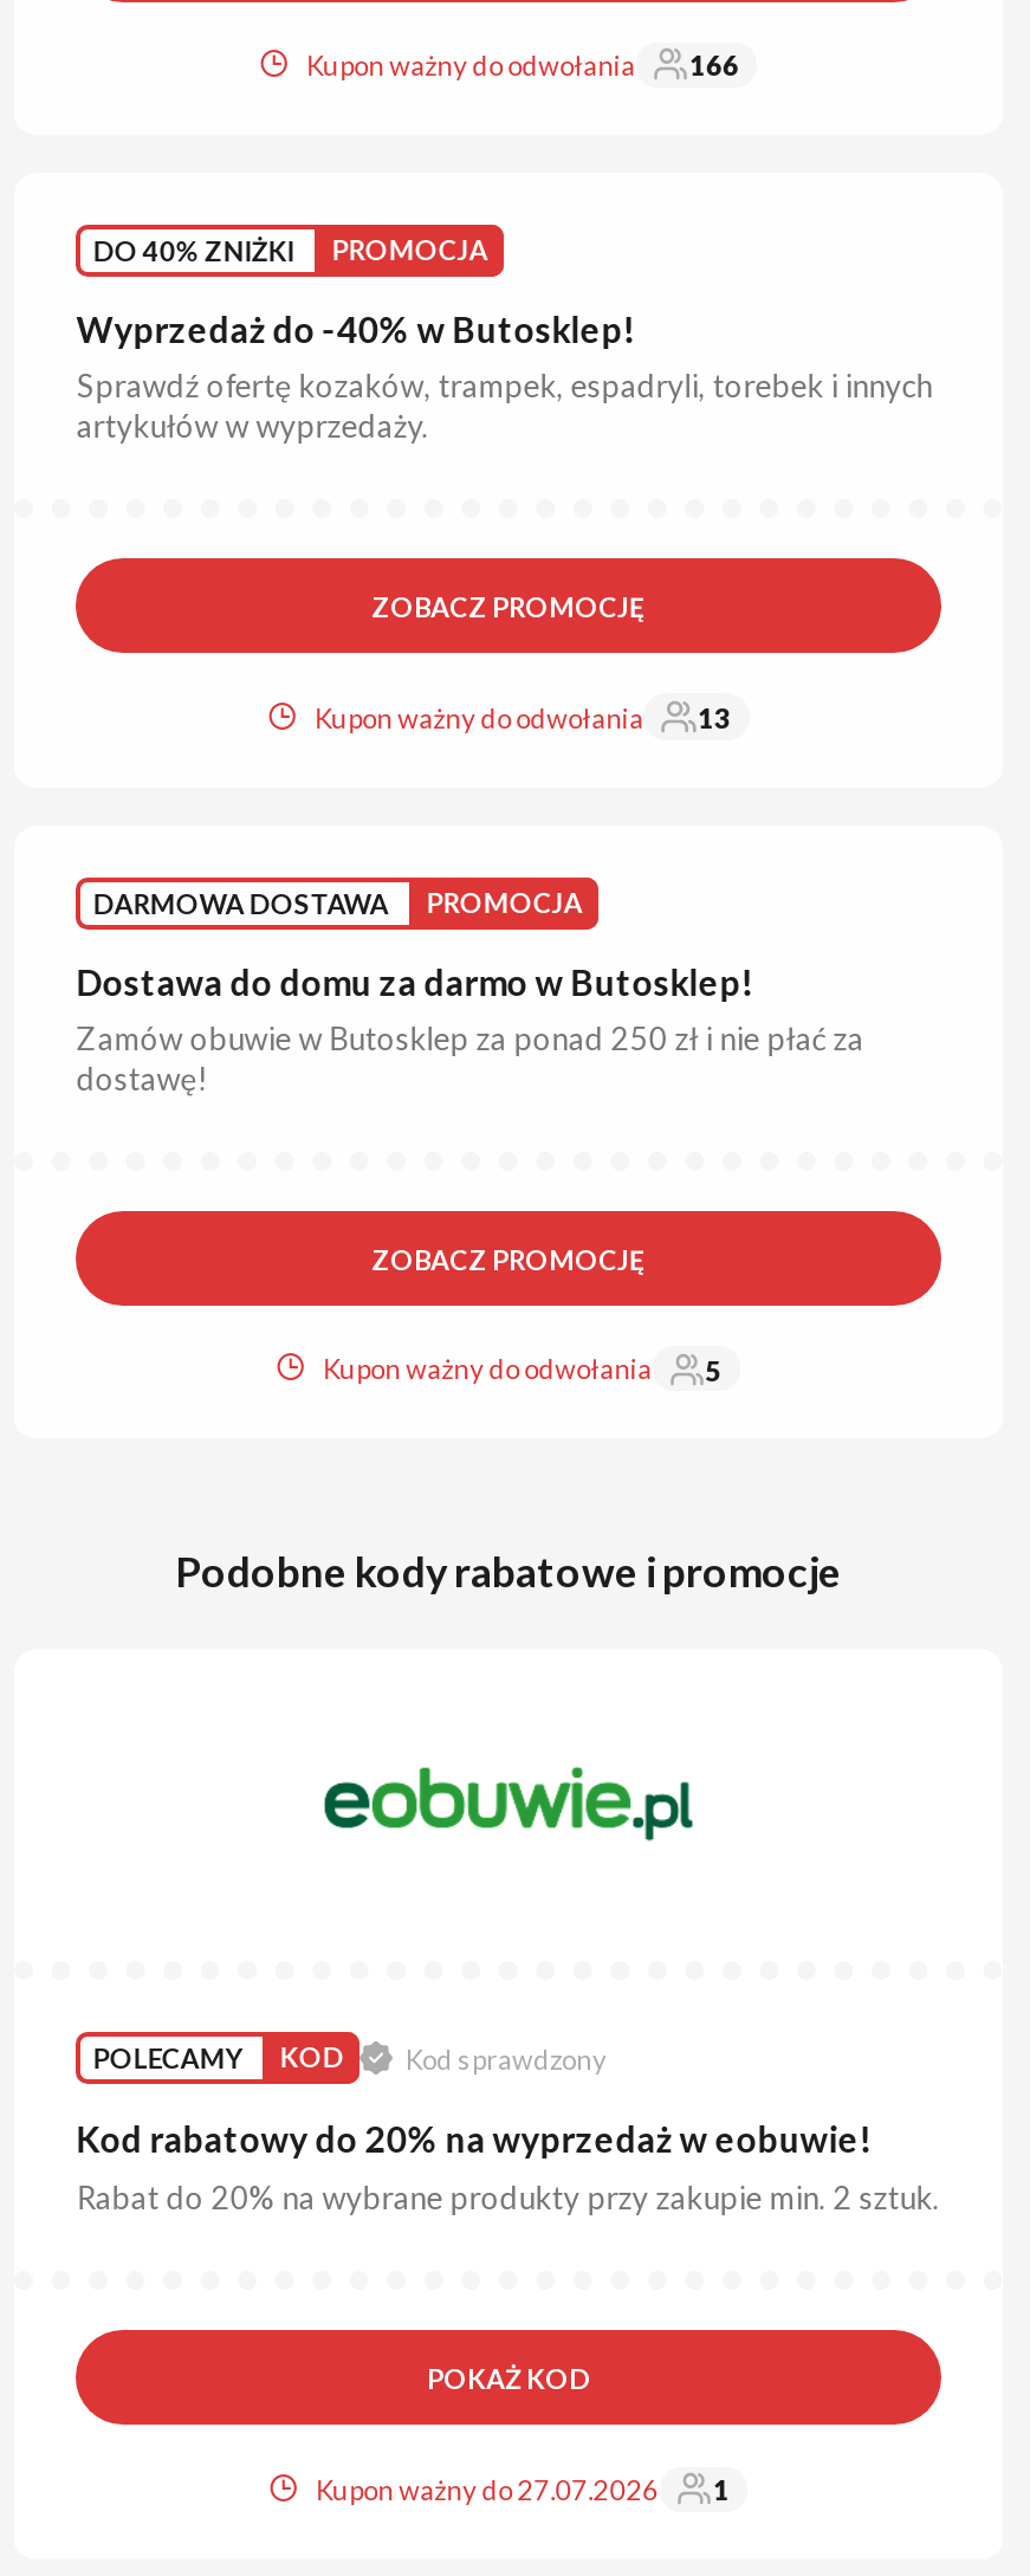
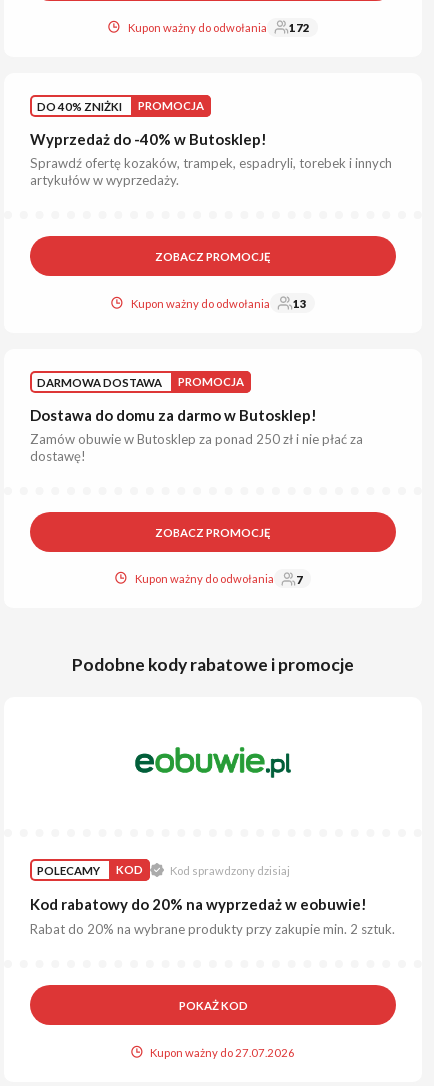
[307,49,739,81] Kupon ważny do odwołania 166 -> [128,21,310,34] Kupon ważny do odwołania 172
[323,1354,722,1385] Kupon ważny do odwołania 5 -> [135,572,303,586] Kupon ważny do odwołania 7
[406,2043,607,2074] Kod sprawdzony -> [169,864,289,877] Kod sprawdzony dzisiaj
[713,2475,729,2505] 1 -> none

